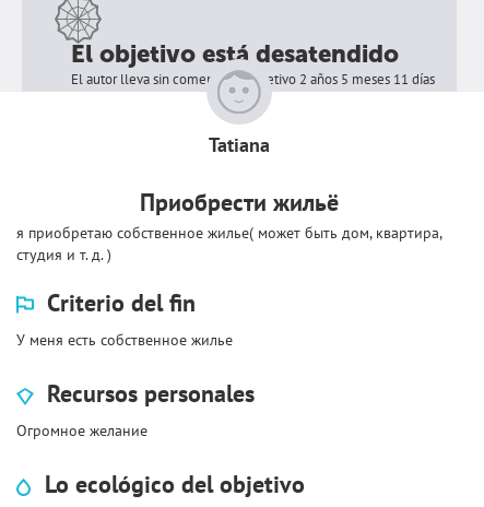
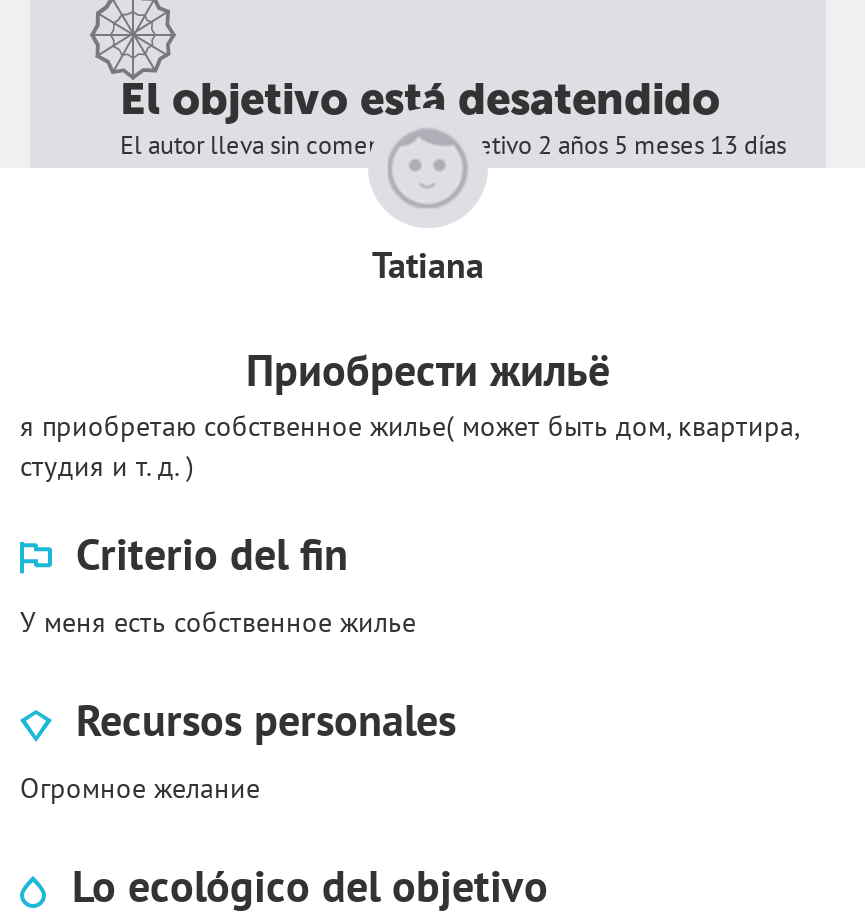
[71,70,435,89] El autor lleva sin comentar el objetivo 2 años 5 meses 11 días -> [120,128,786,162] El autor lleva sin comentar el objetivo 2 años 5 meses 13 días

